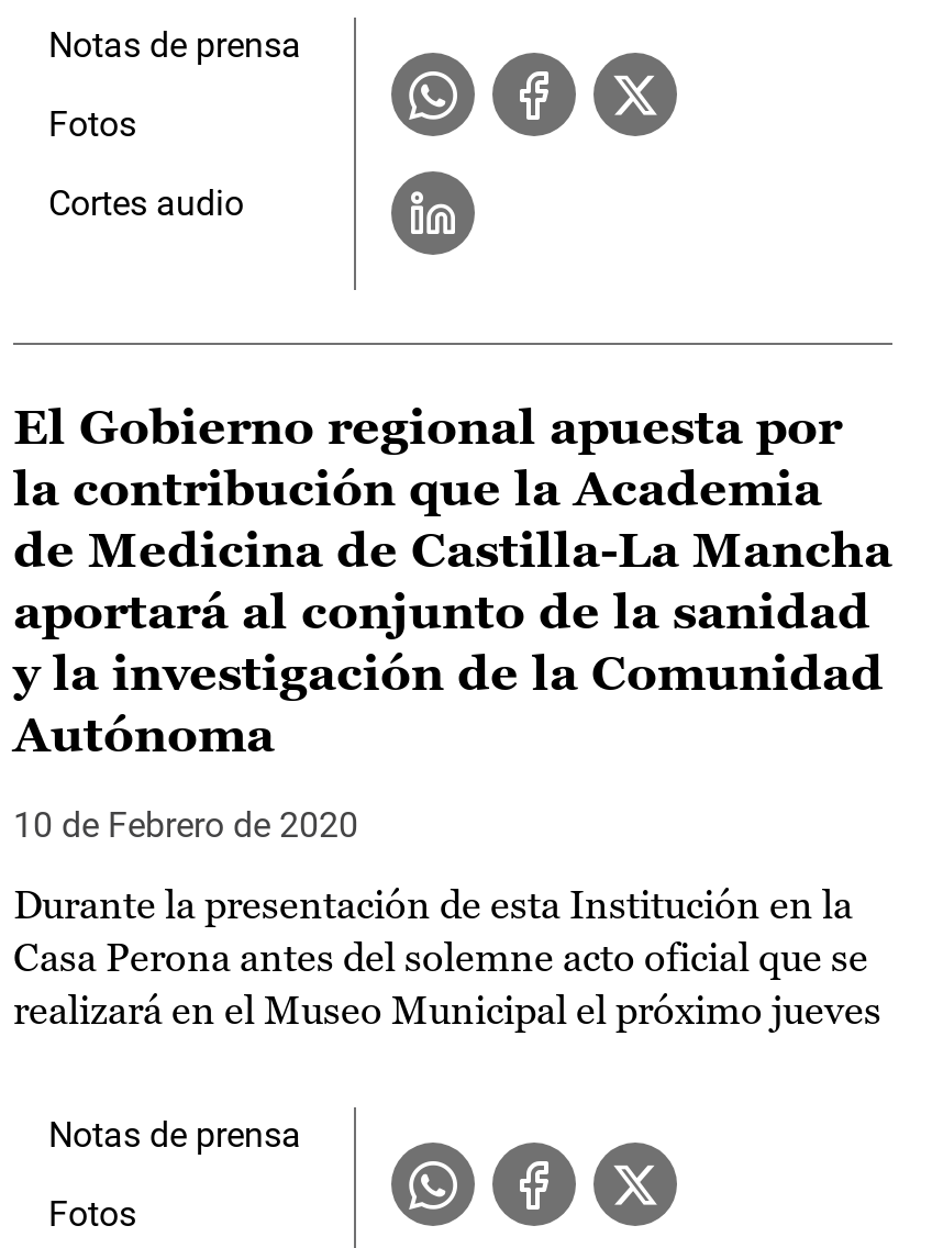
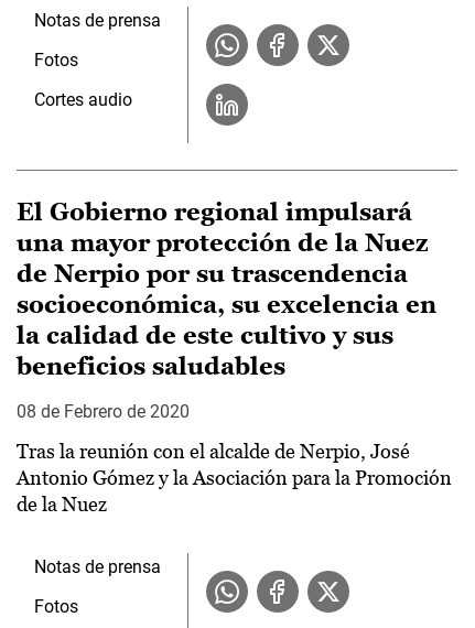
[13,400,892,763] El Gobierno regional apuesta por | la contribución que la Academia | de Medicina de Castilla-La Mancha | aportará al conjunto de la sanidad | y la investigación de la Comunidad | Autónoma -> [17,198,436,380] El Gobierno regional impulsará | una mayor protección de la Nuez | de Nerpio por su trascendencia | socioeconómica, su excelencia en | la calidad de este cultivo y sus | beneficios saludables
[13,804,358,846] 10 de Febrero de 2020 -> [17,401,190,422] 08 de Febrero de 2020
[13,881,881,1033] Durante la presentación de esta Institución en la | Casa Perona antes del solemne acto oficial que se | realizará en el Museo Municipal el próximo jueves -> [17,440,452,516] Tras la reunión con el alcalde de Nerpio, José | Antonio Gómez y la Asociación para la Promoción | de la Nuez

